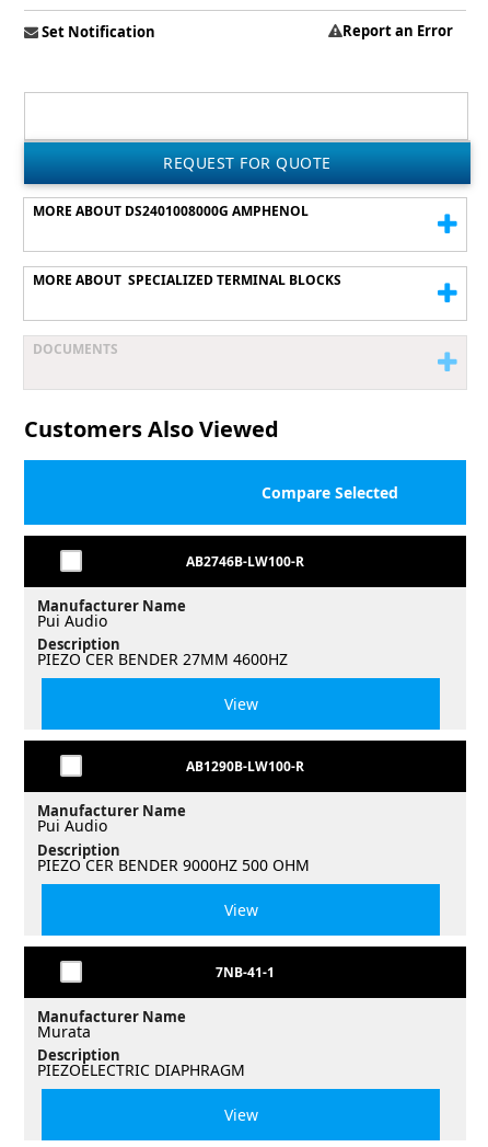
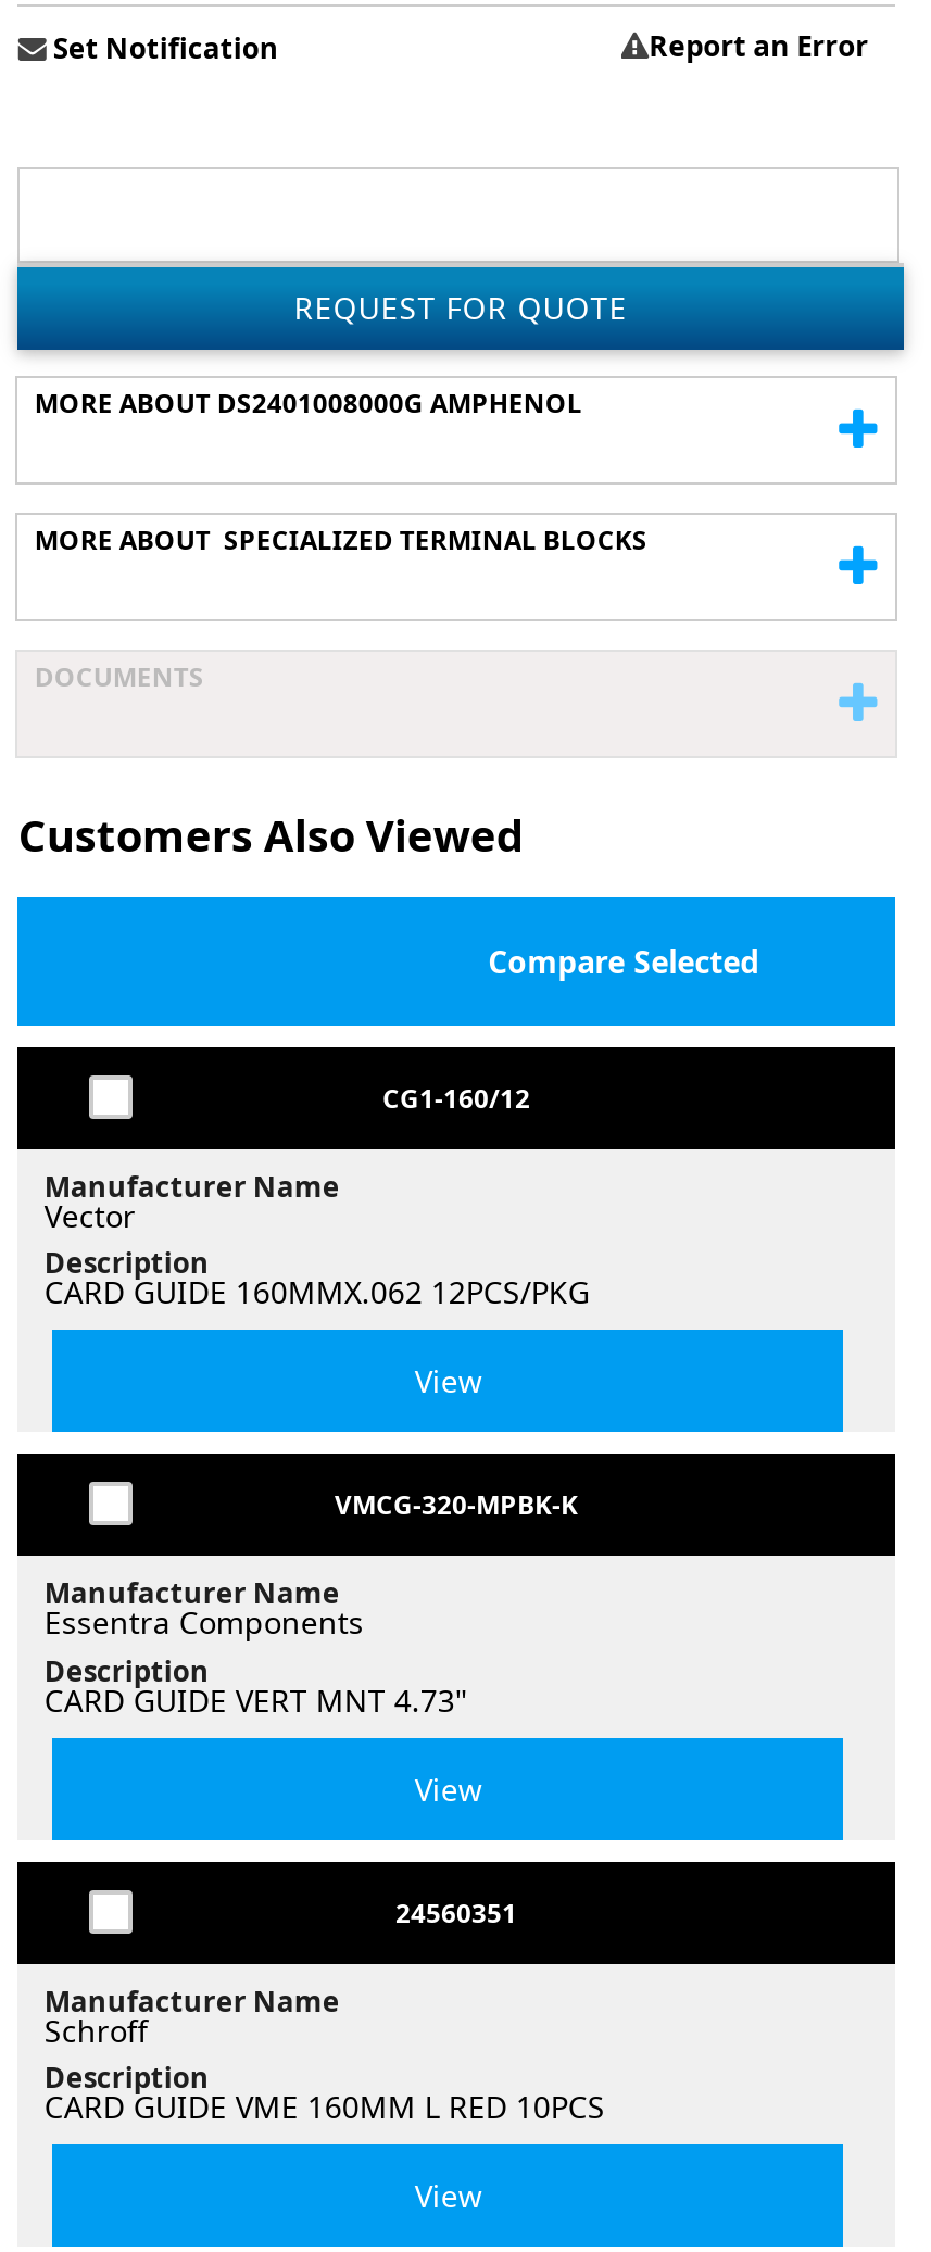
[186,552,304,570] AB2746B-LW100-R -> [382,1079,530,1116] CG1-160/12
[38,610,108,631] Pui Audio -> [44,1194,136,1236] Vector
[38,649,288,670] PIEZO CER BENDER 27MM 4600HZ -> [44,1272,590,1313] CARD GUIDE 160MMX.062 12PCS/PKG
[186,757,304,776] AB1290B-LW100-R -> [335,1487,578,1524] VMCG-320-MPBK-K
[38,815,108,836] Pui Audio -> [44,1602,364,1643] Essentra Components
[38,854,310,875] PIEZO CER BENDER 9000HZ 500 OHM -> [44,1679,468,1721] CARD GUIDE VERT MNT 4.73"
[216,963,275,981] 7NB-41-1 -> [395,1894,517,1931] 24560351
[38,1021,91,1042] Murata -> [44,2010,149,2051] Schroff
[38,1060,246,1081] PIEZOELECTRIC DIAPHRAGM -> [44,2087,605,2128] CARD GUIDE VME 160MM L RED 10PCS

